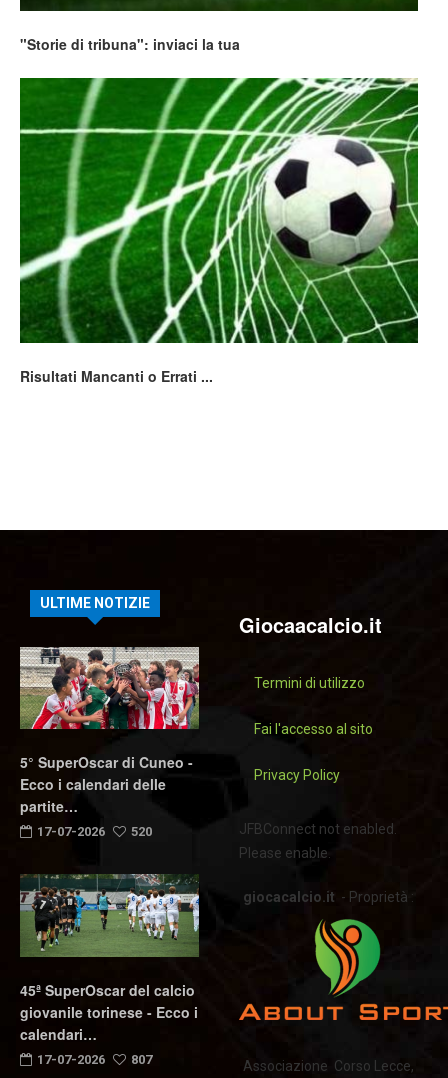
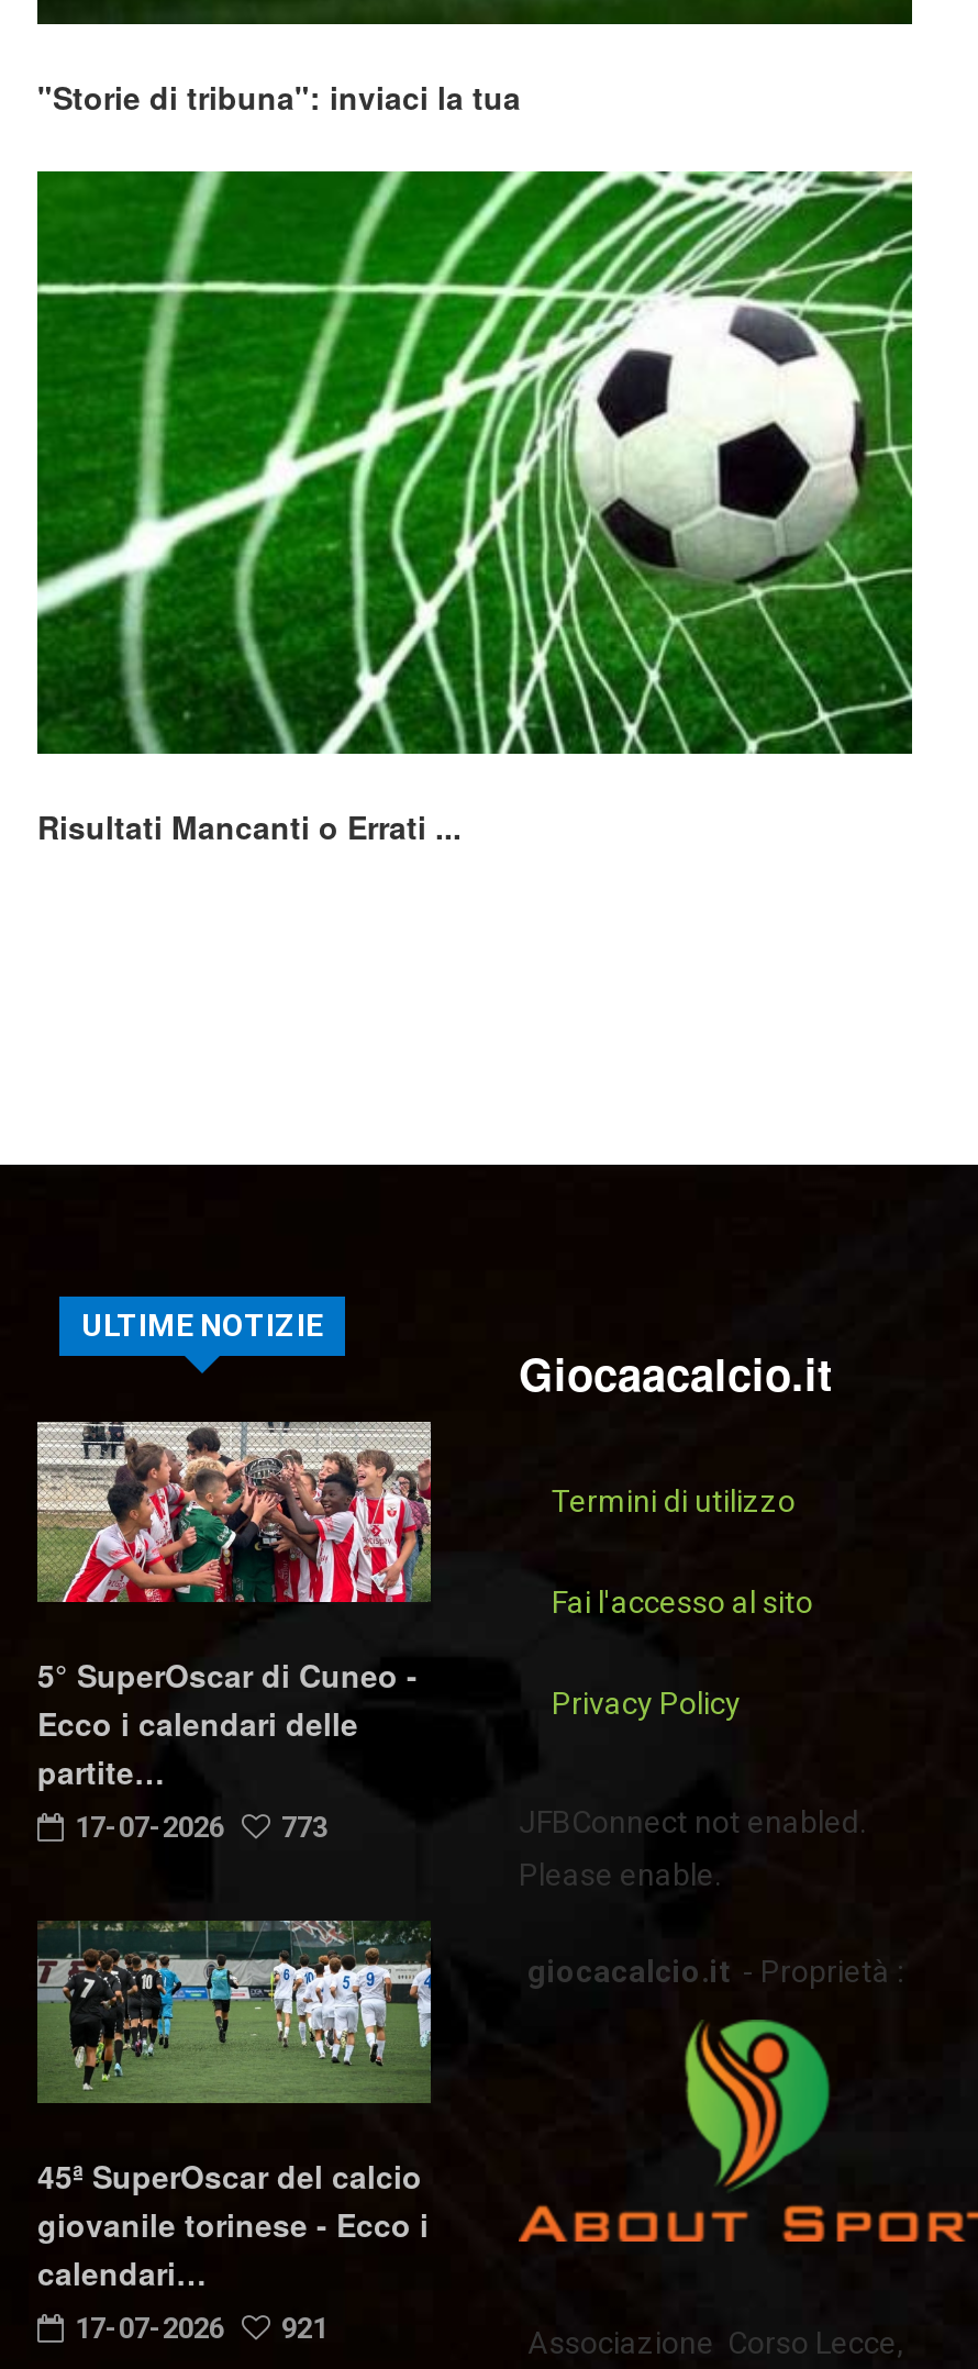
[37,824,152,839] 17-07-2026 520 -> [75,1811,327,1844] 17-07-2026 773
[37,1052,152,1067] 17-07-2026 807 -> [75,2311,327,2344] 17-07-2026 921

